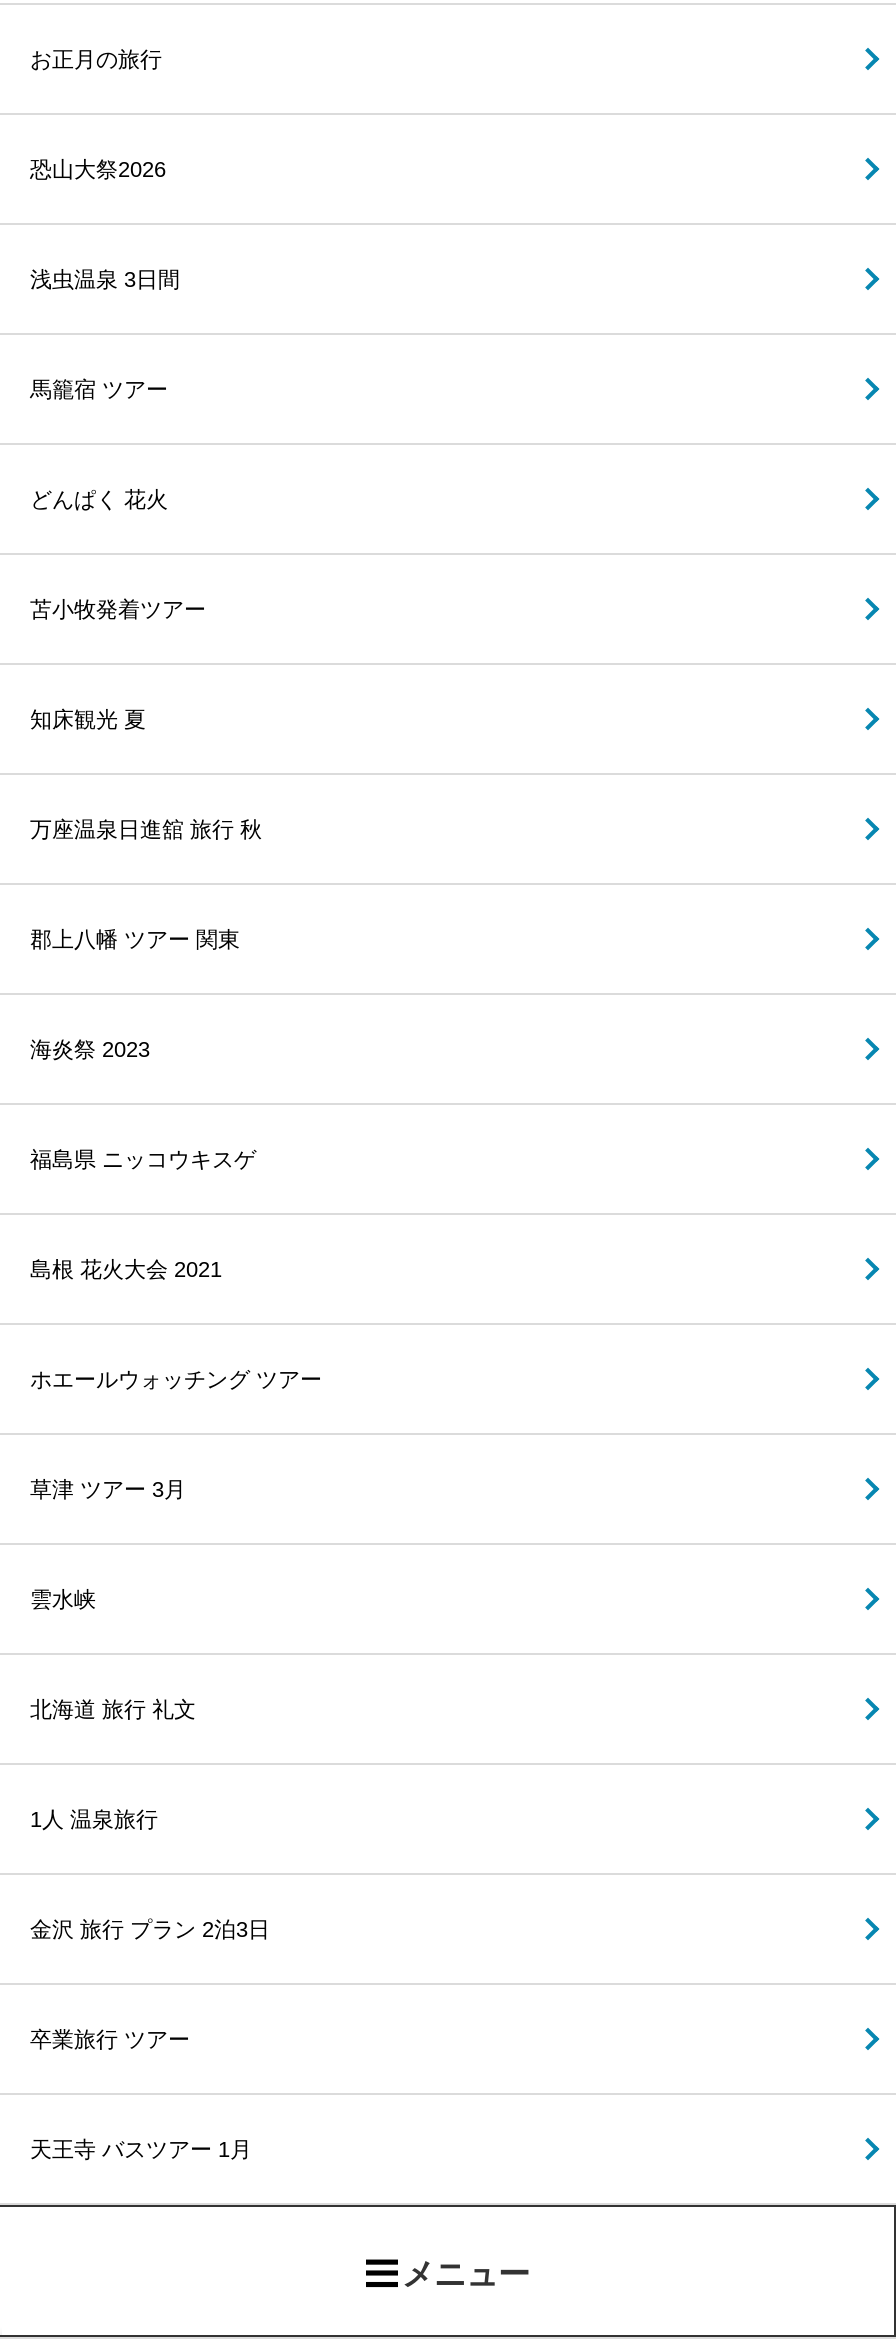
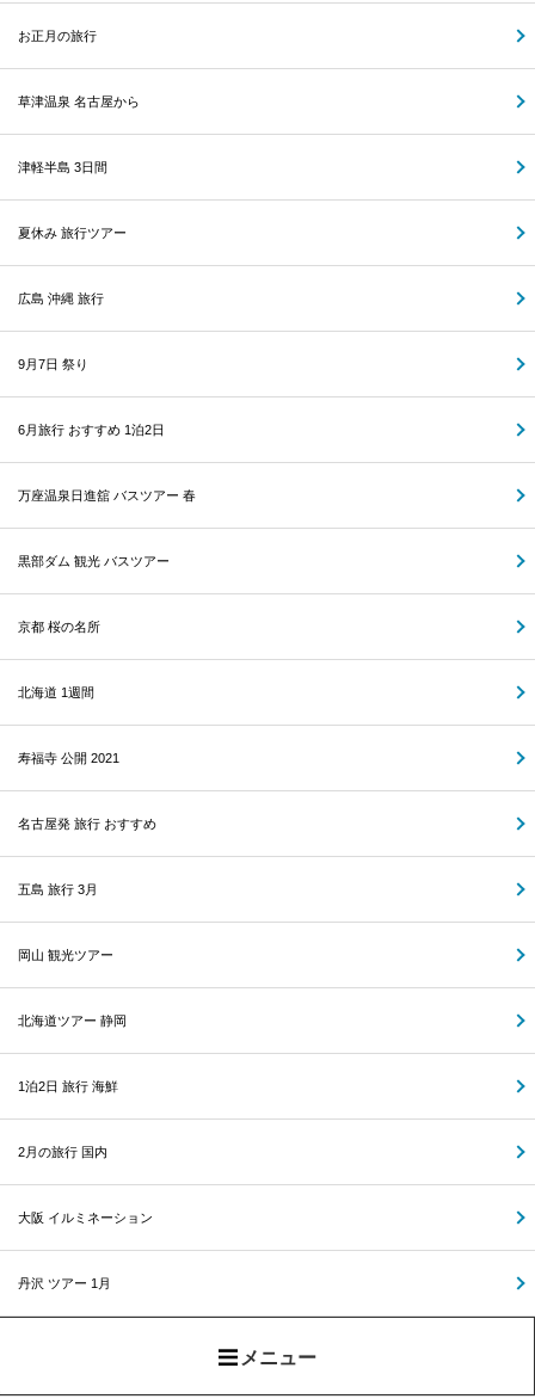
[30,157,166,181] 恐山大祭2026 -> [18,94,140,109] 草津温泉 名古屋から
[30,267,180,291] 浅虫温泉 3日間 -> [18,160,107,174] 津軽半島 3日間
[30,377,168,401] 馬籠宿 ツアー -> [18,226,127,240] 夏休み 旅行ツアー
[30,487,168,511] どんぱく 花火 -> [18,291,104,306] 広島 沖縄 旅行
[30,597,206,621] 苫小牧発着ツアー -> [18,357,88,371] 9月7日 祭り
[30,707,146,731] 知床観光 夏 -> [18,423,165,437] 6月旅行 おすすめ 1泊2日
[30,817,262,841] 万座温泉日進舘 旅行 秋 -> [18,488,196,503] 万座温泉日進舘 バスツアー 春
[30,927,240,951] 郡上八幡 ツアー 関東 -> [18,554,170,568] 黒部ダム 観光 バスツアー
[30,1037,150,1061] 海炎祭 2023 -> [18,620,100,634] 京都 桜の名所
[30,1147,256,1171] 福島県 ニッコウキスゲ -> [18,685,94,699] 北海道 1週間
[30,1257,222,1281] 島根 花火大会 2021 -> [18,751,119,765] 寿福寺 公開 2021
[30,1367,322,1391] ホエールウォッチング ツアー -> [18,816,156,831] 名古屋発 旅行 おすすめ
[30,1477,186,1501] 草津 ツアー 3月 -> [18,882,98,896] 五島 旅行 3月
[30,1587,96,1611] 雲水峡 -> [18,948,113,962] 岡山 観光ツアー
[30,1697,196,1721] 北海道 旅行 礼文 -> [18,1013,127,1028] 北海道ツアー 静岡
[30,1807,158,1831] 1人 温泉旅行 -> [18,1079,118,1093] 1泊2日 旅行 海鮮
[30,1917,270,1941] 金沢 旅行 プラン 2泊3日 -> [18,1145,107,1159] 2月の旅行 国内
[30,2027,190,2051] 卒業旅行 ツアー -> [18,1210,153,1225] 大阪 イルミネーション
[30,2137,252,2161] 天王寺 バスツアー 1月 -> [18,1276,111,1290] 丹沢 ツアー 1月

